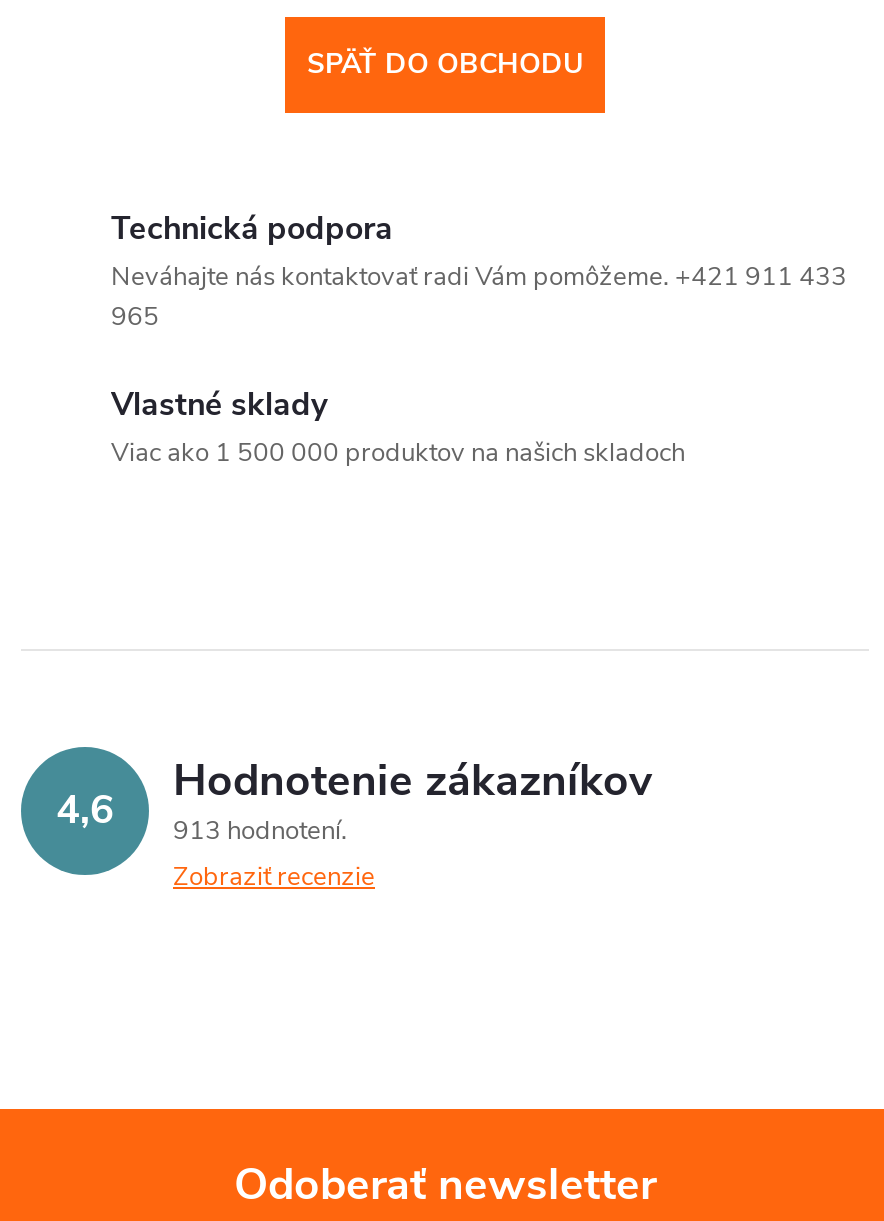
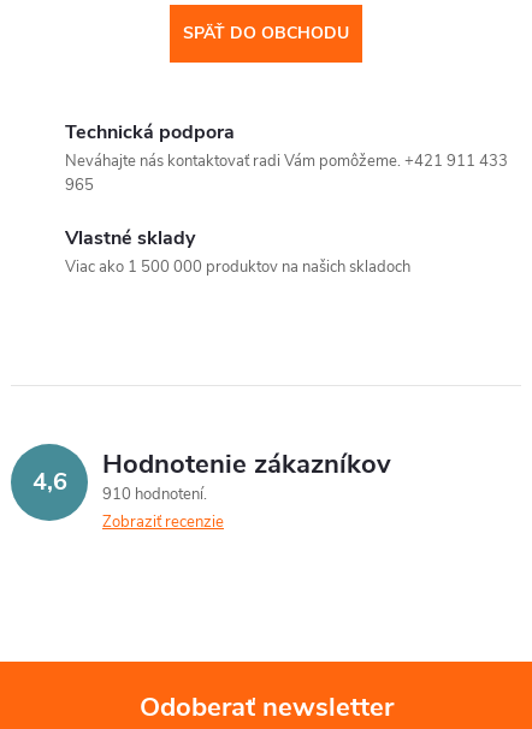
[56,752,653,850] 4,6 913 hodnotení Hodnotenie zákazníkov -> [32,447,391,506] 4,6 910 hodnotení Hodnotenie zákazníkov

